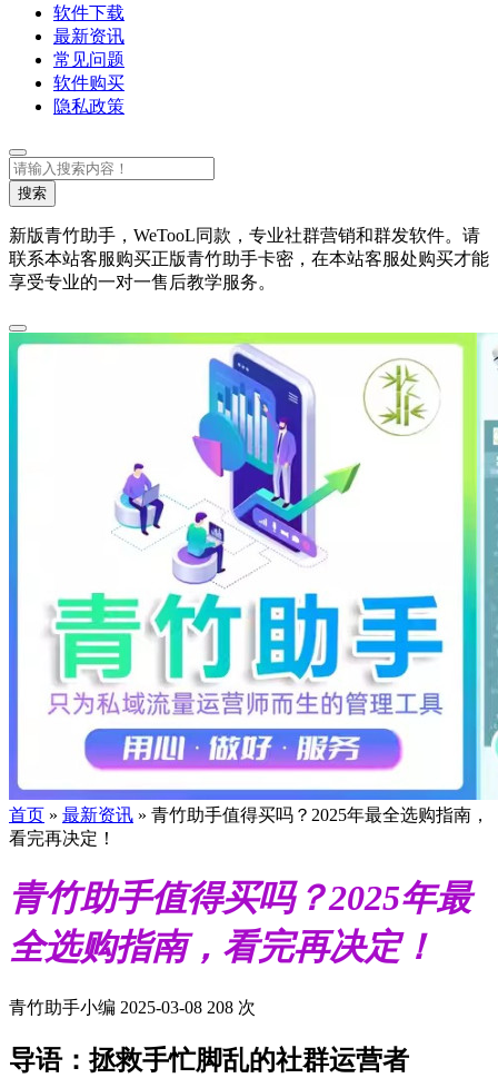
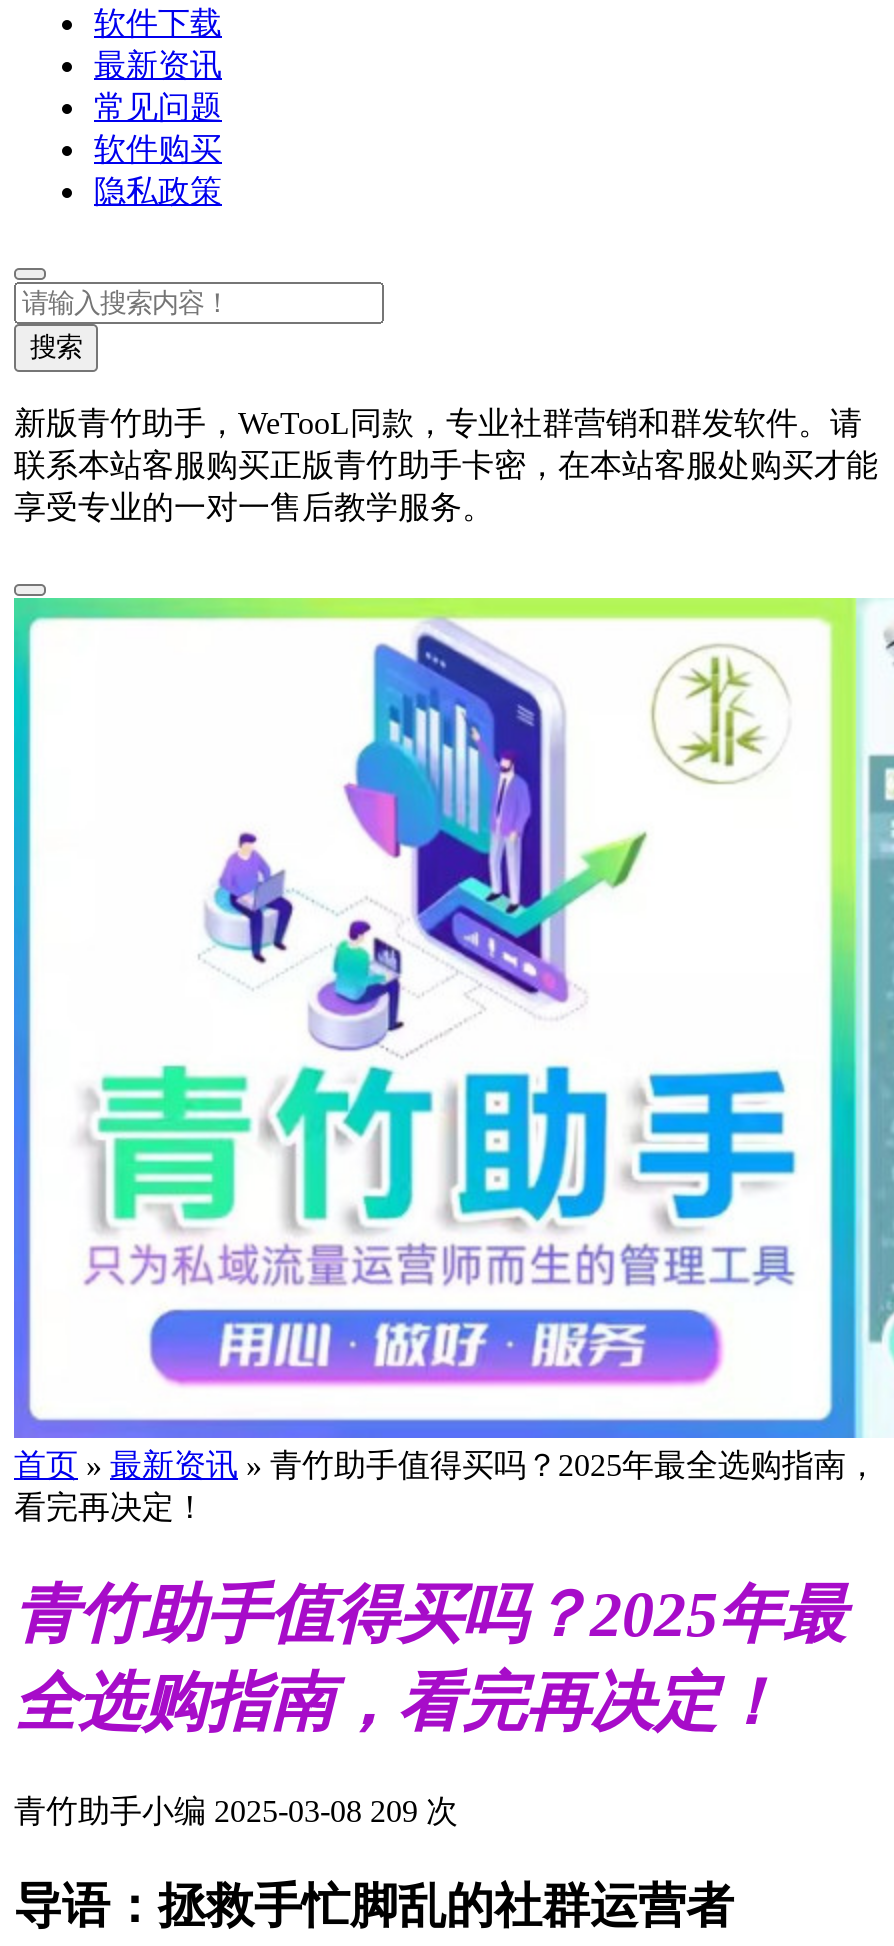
[9,998,256,1017] 青竹助手小编 2025-03-08 208 次 -> [14,1794,458,1828] 青竹助手小编 2025-03-08 209 次

